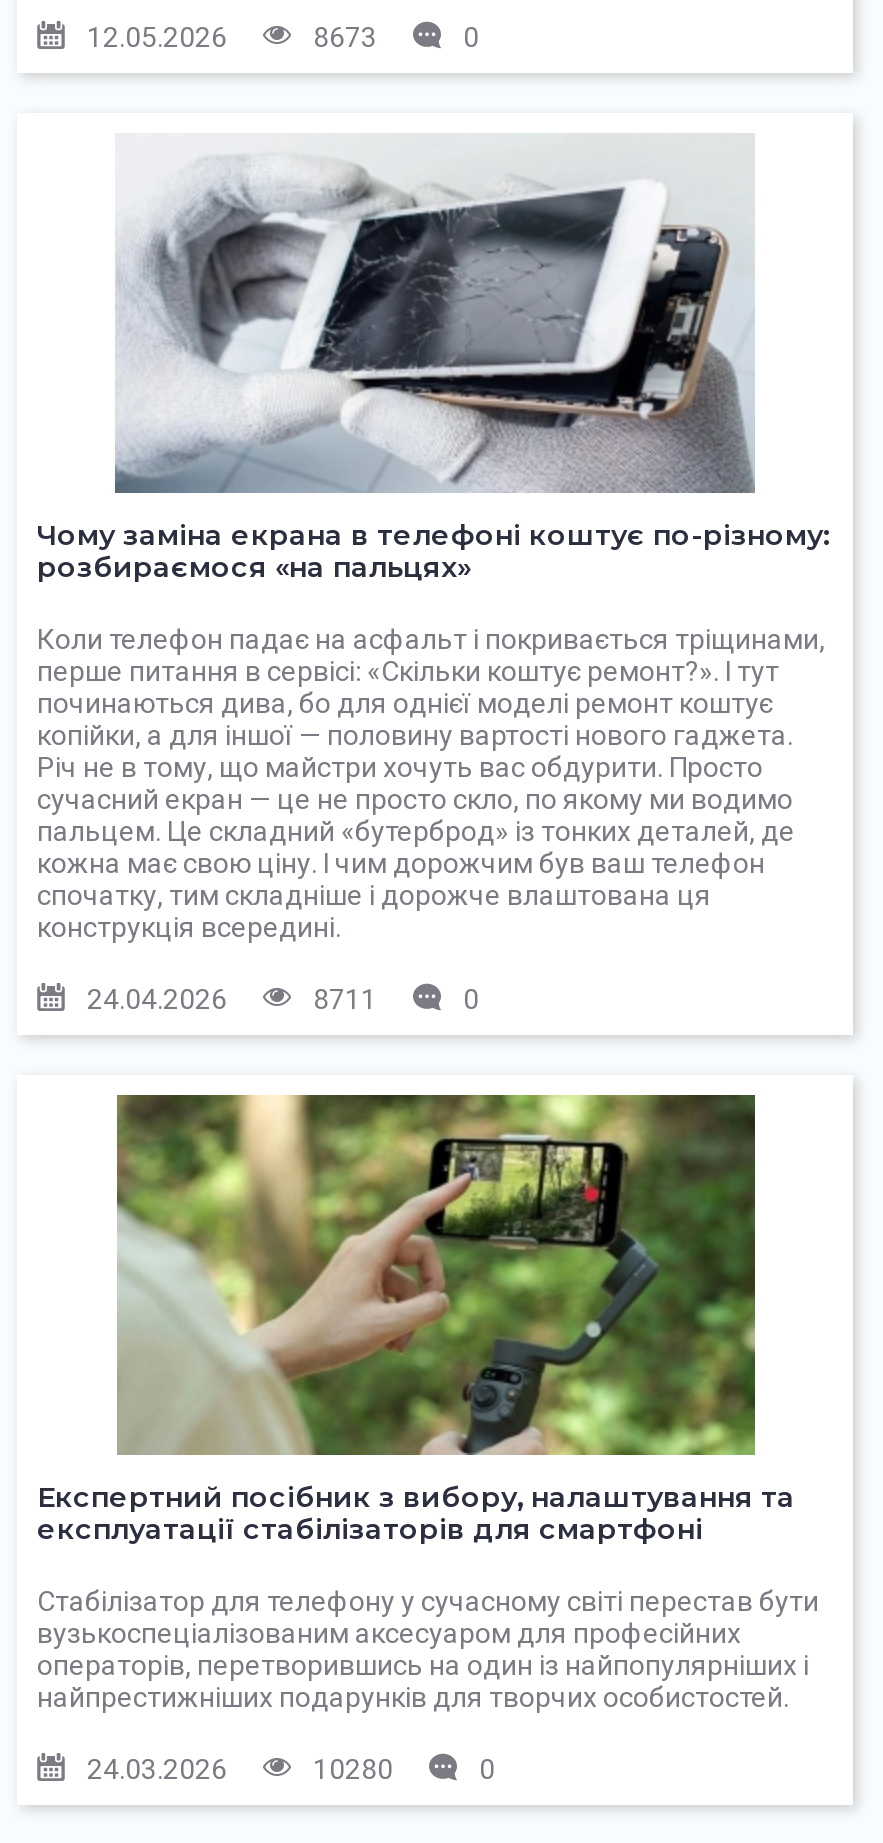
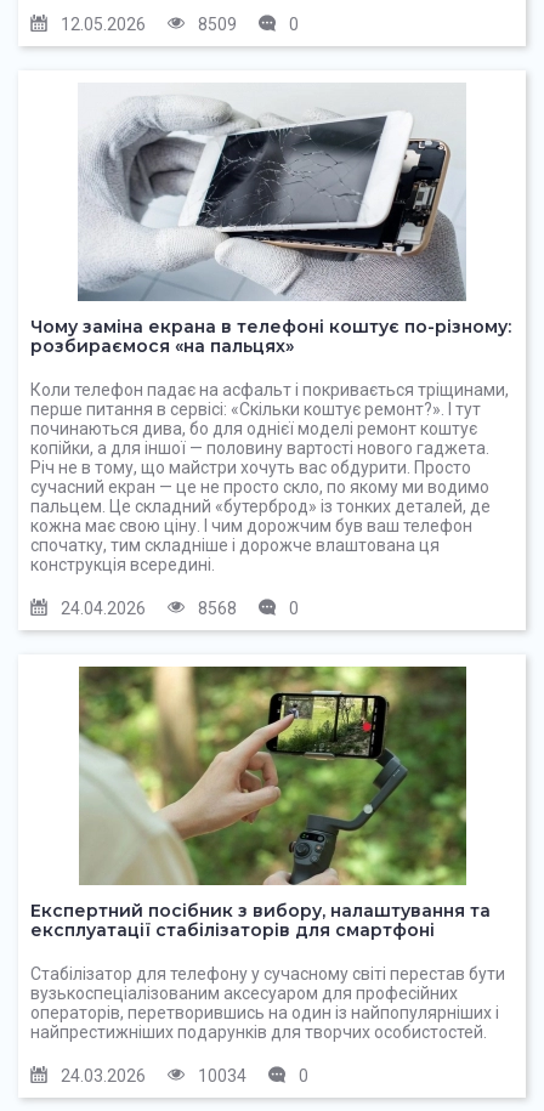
[313,21,377,53] 8673 -> [198,15,237,34] 8509
[313,983,377,1015] 8711 -> [198,599,237,618] 8568
[313,1753,393,1785] 10280 -> [198,1066,246,1086] 10034

